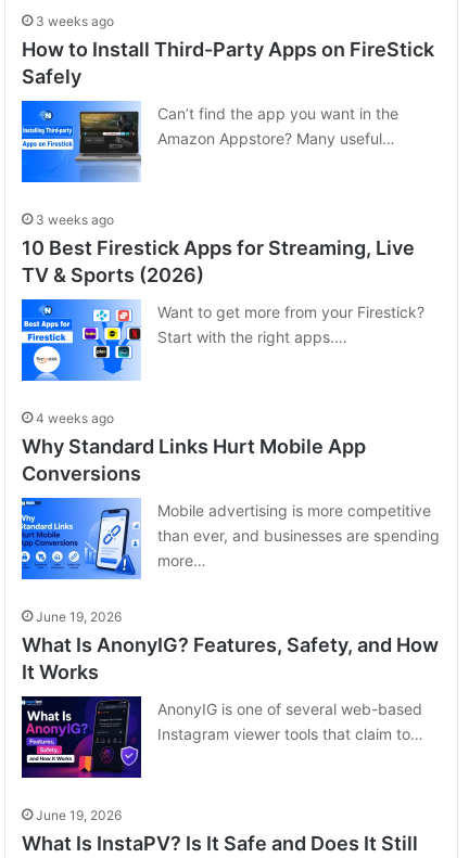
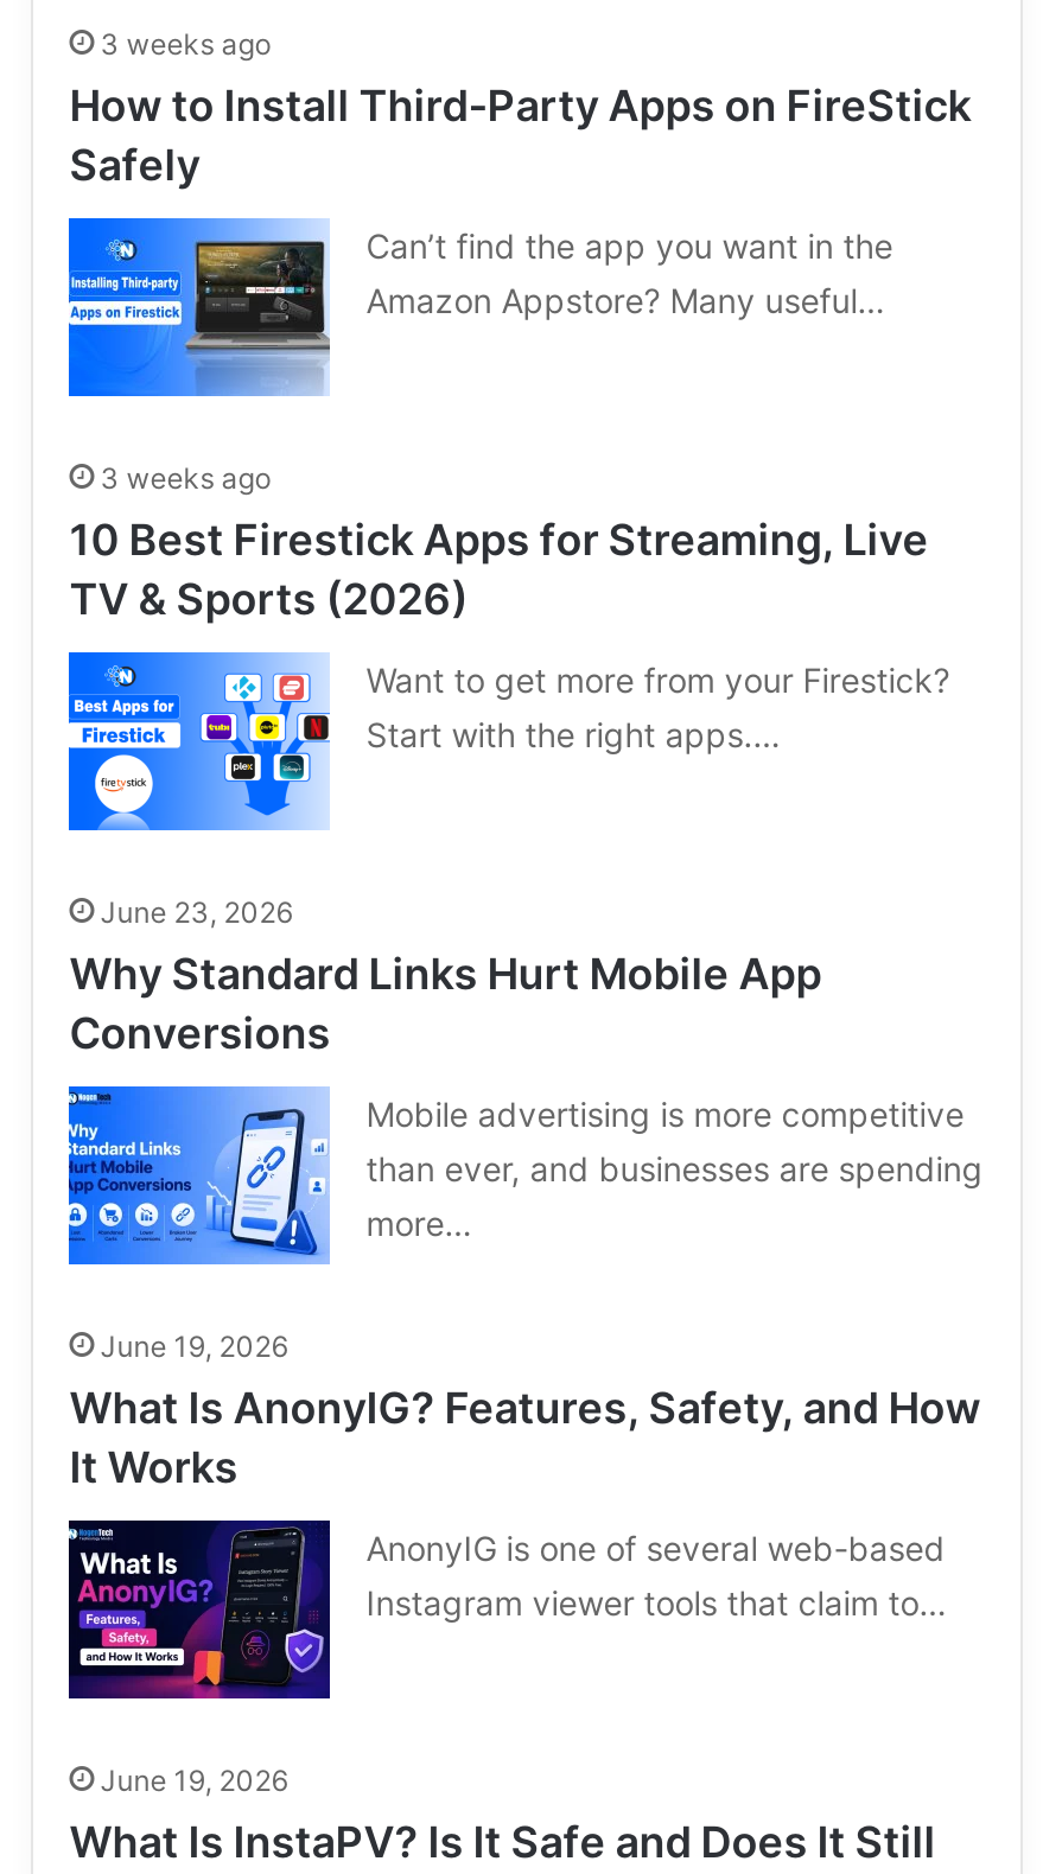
[36,411,114,427] 4 weeks ago -> [100,895,293,931] June 23, 2026

